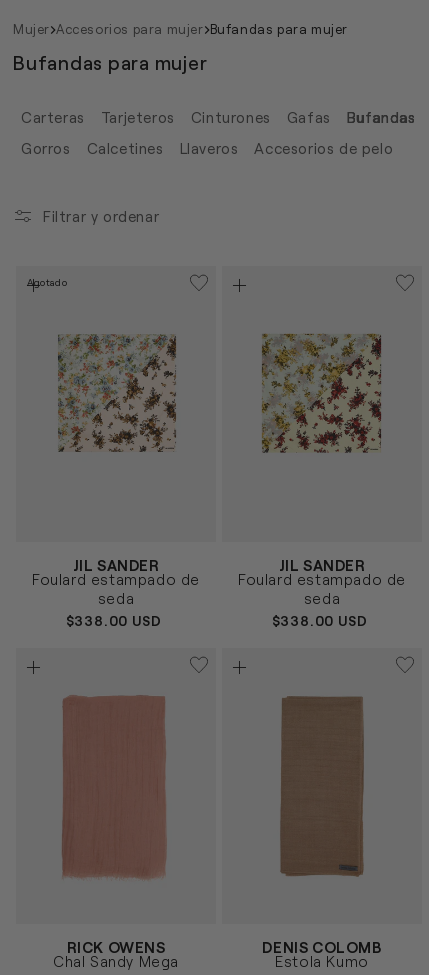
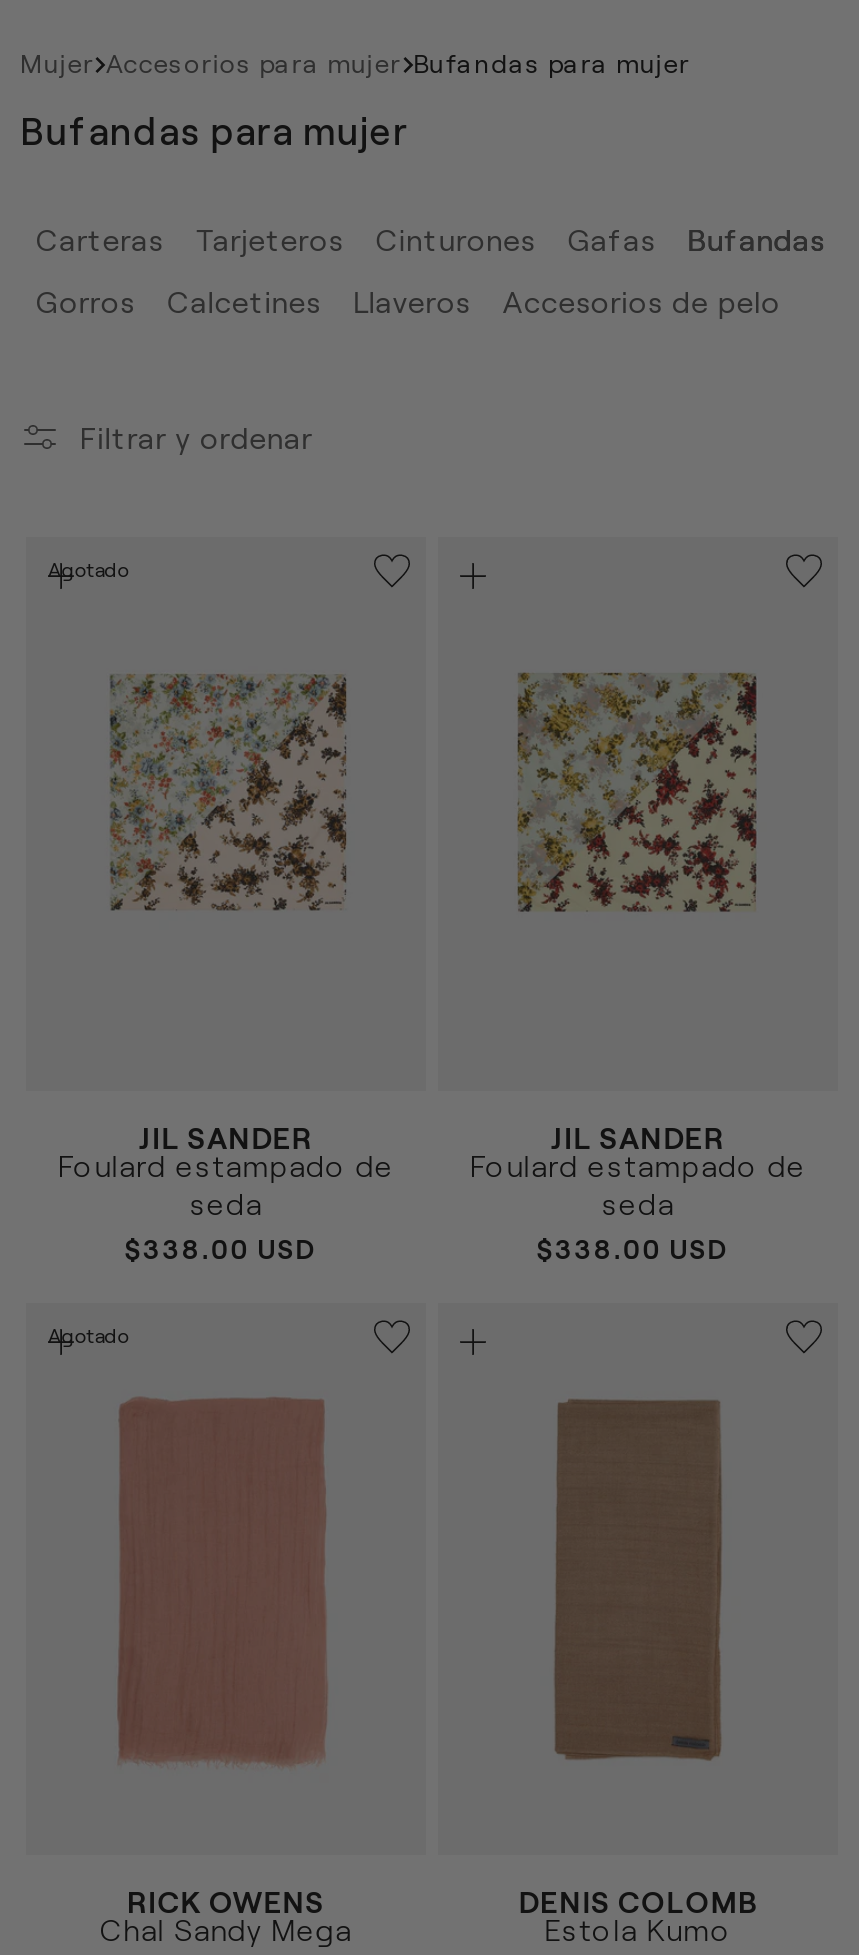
none -> [48,1322,128,1346] Agotado

